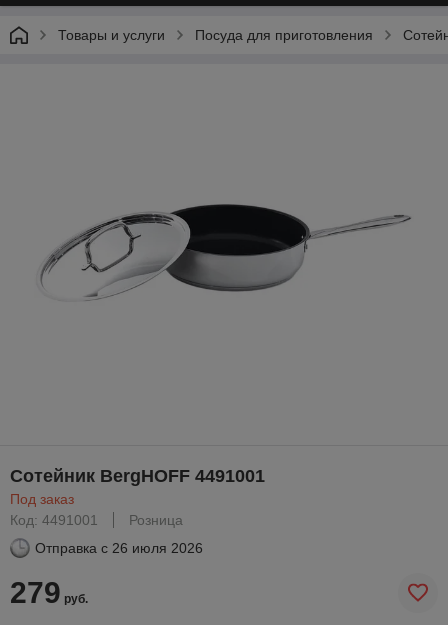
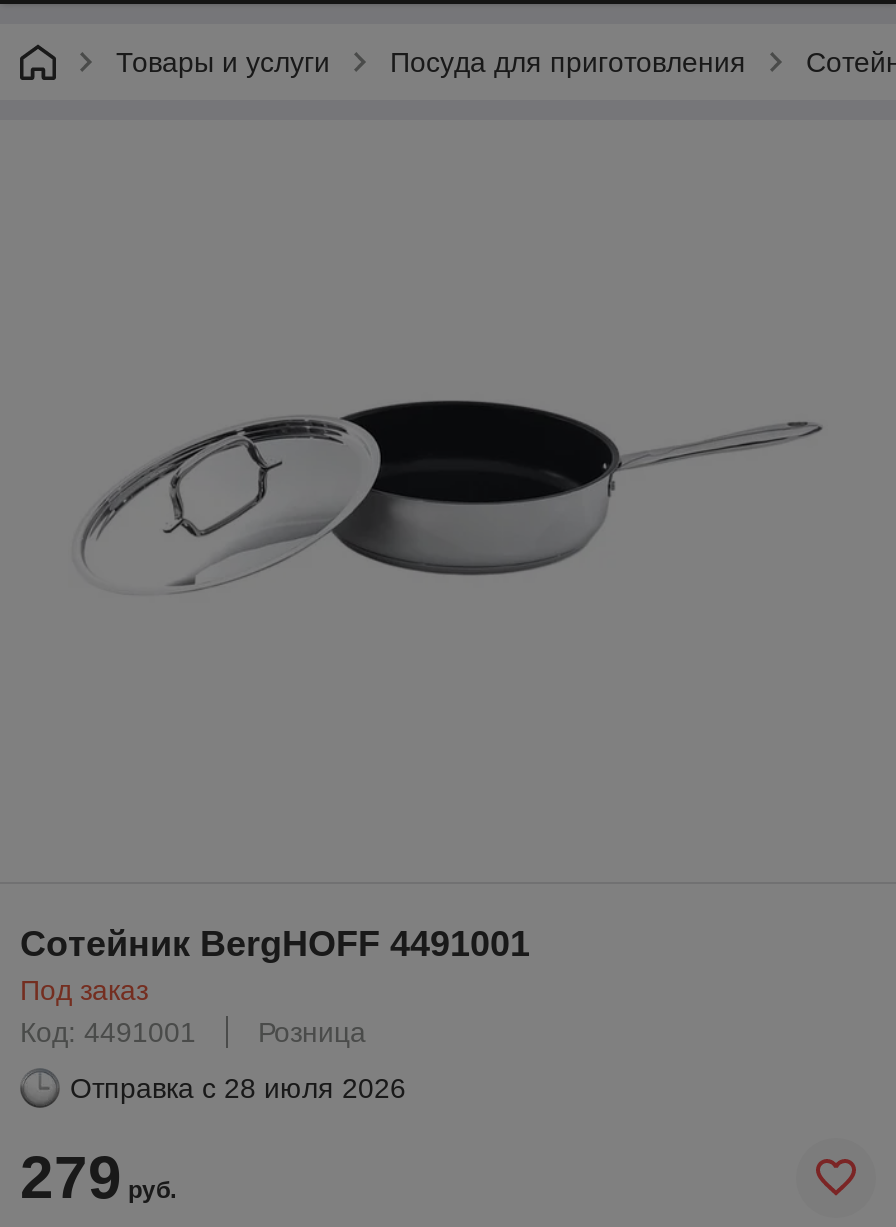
[35,540,203,556] Отправка с 26 июля 2026 -> [70,1072,406,1104] Отправка с 28 июля 2026

